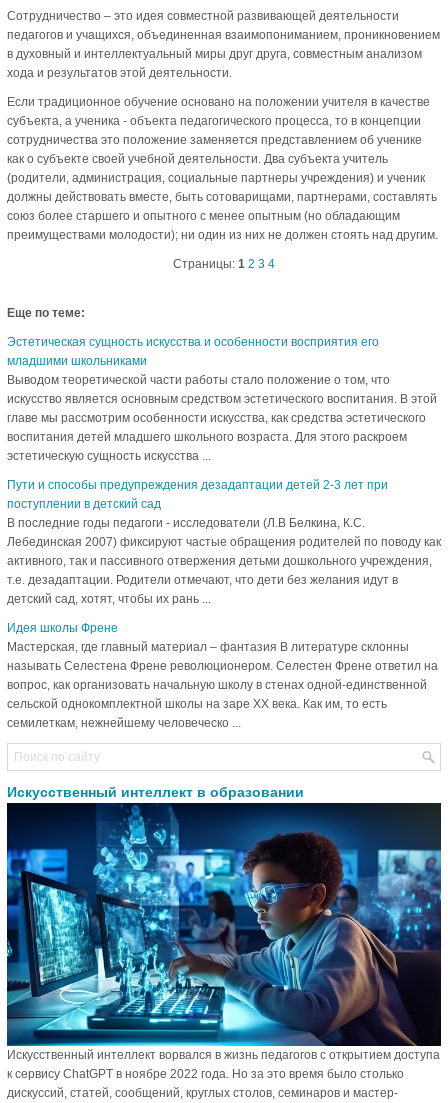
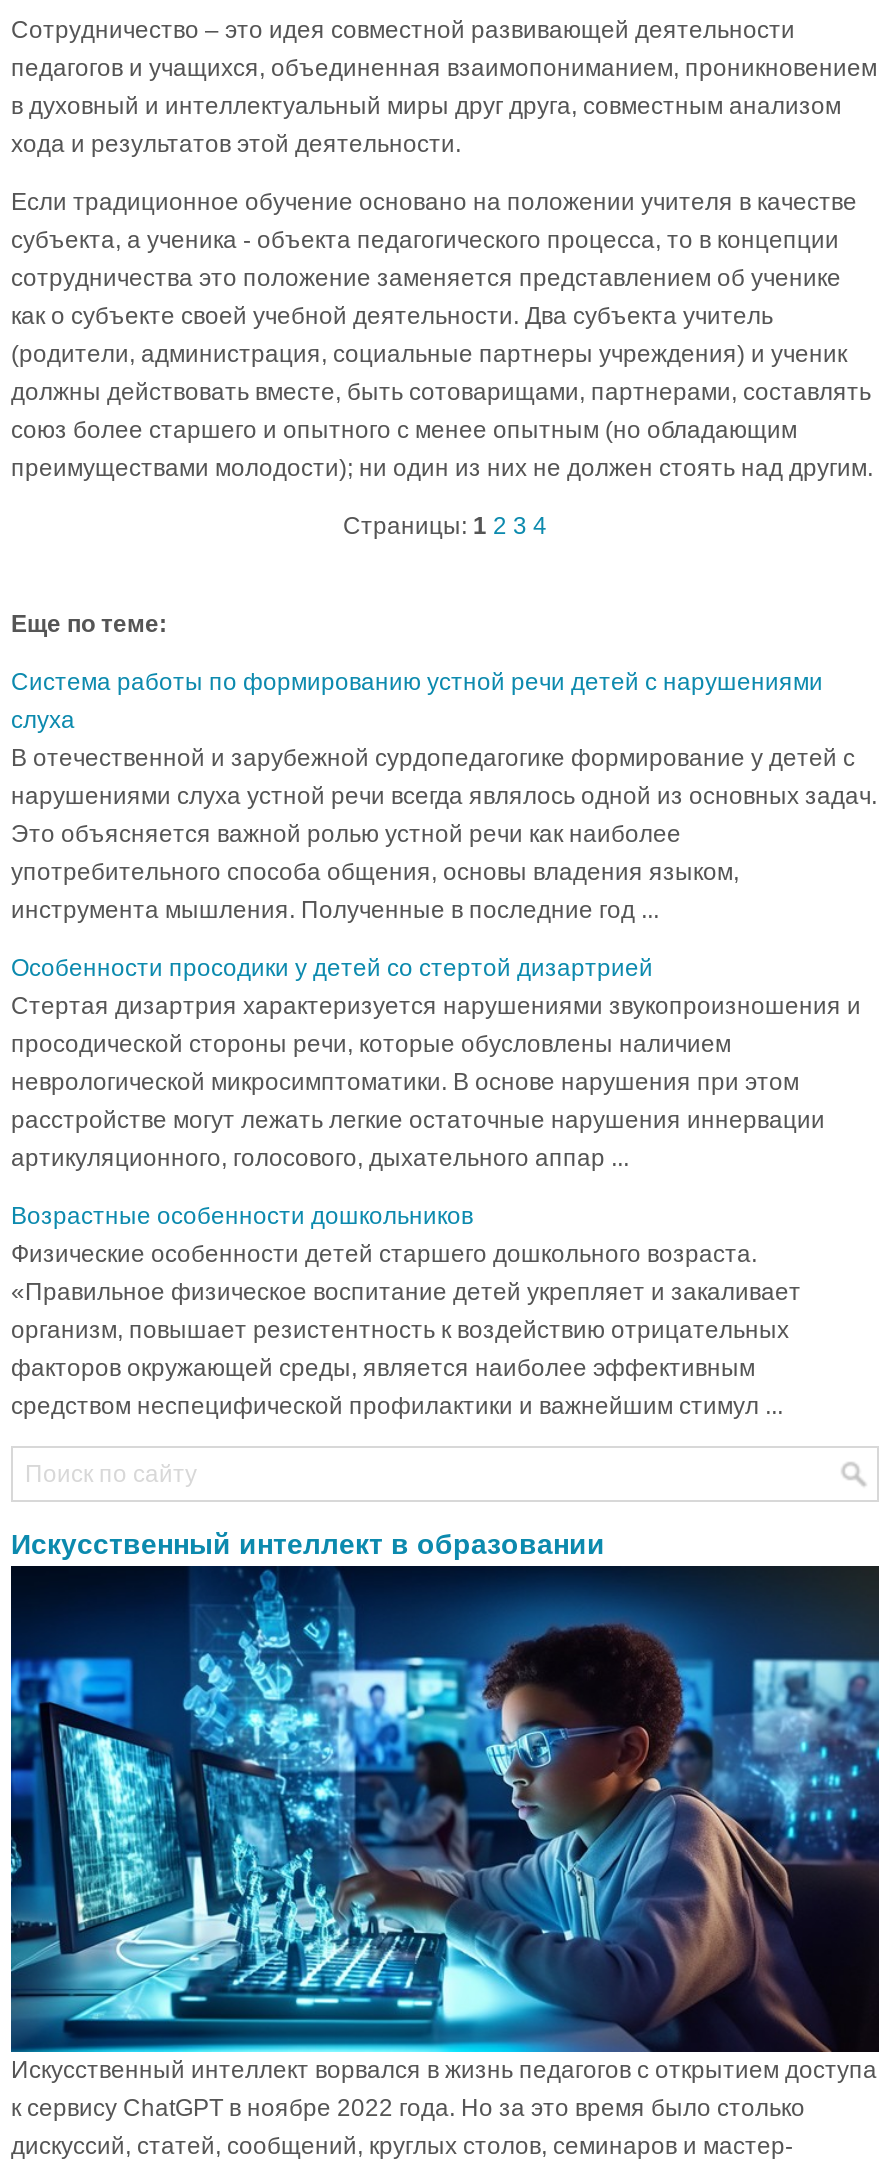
[7,335,437,463] Эстетическая сущность искусства и особенности восприятия его | младшими школьниками | Выводом теоретической части работы стало положение о том, что | искусство является основным средством эстетического воспитания. В этой | главе мы рассмотрим особенности искусства, как средства эстетического | воспитания детей младшего школьного возраста. Для этого раскроем | эстетическую сущность искусства ... -> [11,668,877,924] Система работы по формированию устной речи детей с нарушениями | слуха | В отечественной и зарубежной сурдопедагогике формирование у детей с | нарушениями слуха устной речи всегда являлось одной из основных задач. | Это объясняется важной ролью устной речи как наиболее | употребительного способа общения, основы владения языком, | инструмента мышления. Полученные в последние год ...
[7,478,441,606] Пути и способы предупреждения дезадаптации детей 2-3 лет при | поступлении в детский сад | В последние годы педагоги - исследователи (Л.В Белкина, К.С. | Лебединская 2007) фиксируют частые обращения родителей по поводу как | активного, так и пассивного отвержения детьми дошкольного учреждения, | т.е. дезадаптации. Родители отмечают, что дети без желания идут в | детский сад, хотят, чтобы их рань ... -> [11,954,861,1172] Особенности просодики у детей со стертой дизартрией | Стертая дизартрия характеризуется нарушениями звукопроизношения и | просодической стороны речи, которые обусловлены наличием | неврологической микросимптоматики. В основе нарушения при этом | расстройстве могут лежать легкие остаточные нарушения иннервации | артикуляционного, голосового, дыхательного аппар ...
[7,621,438,730] Идея школы Френе | Мастерская, где главный материал – фантазия В литературе склонны | называть Селестена Френе революционером. Селестен Френе ответил на | вопрос, как организовать начальную школу в стенах одной-единственной | сельской однокомплектной школы на заре ХХ века. Как им, то есть | семилеткам, нежнейшему человеческо ... -> [11,1202,801,1420] Возрастные особенности дошкольников | Физические особенности детей старшего дошкольного возраста. | «Правильное физическое воспитание детей укрепляет и закаливает | организм, повышает резистентность к воздействию отрицательных | факторов окружающей среды, является наиболее эффективным | средством неспецифической профилактики и важнейшим стимул ...

